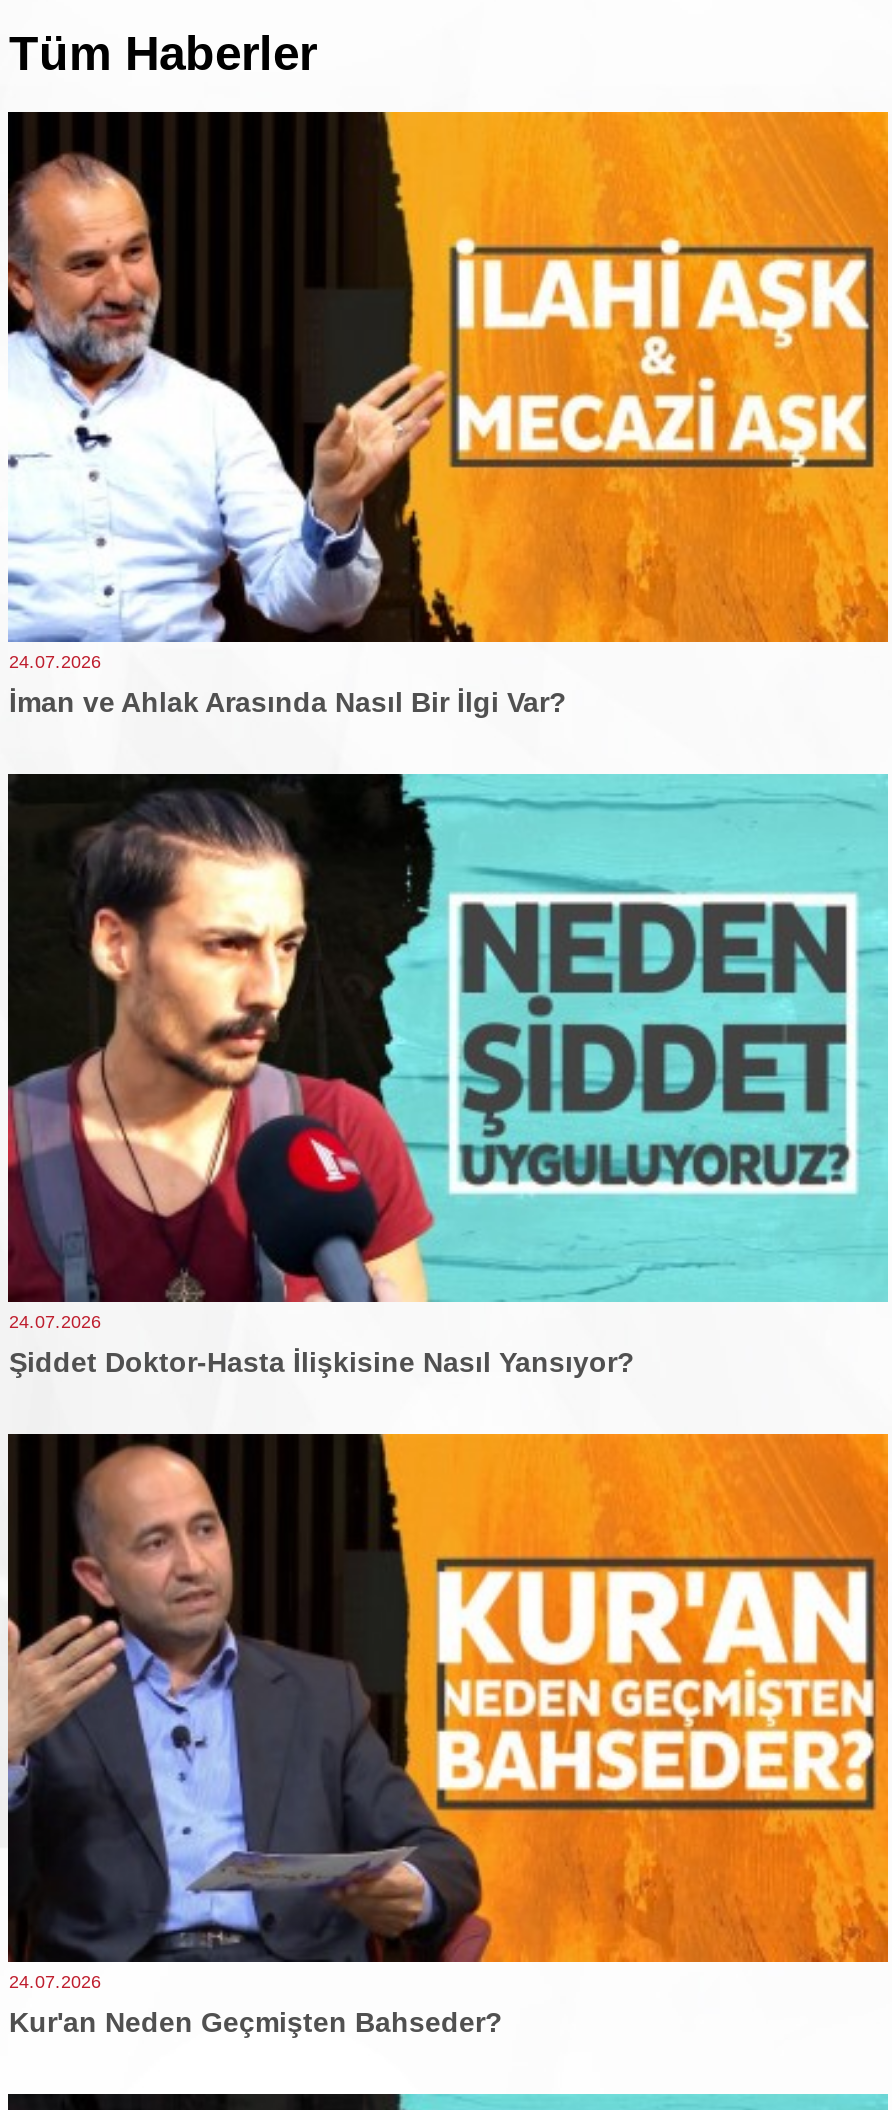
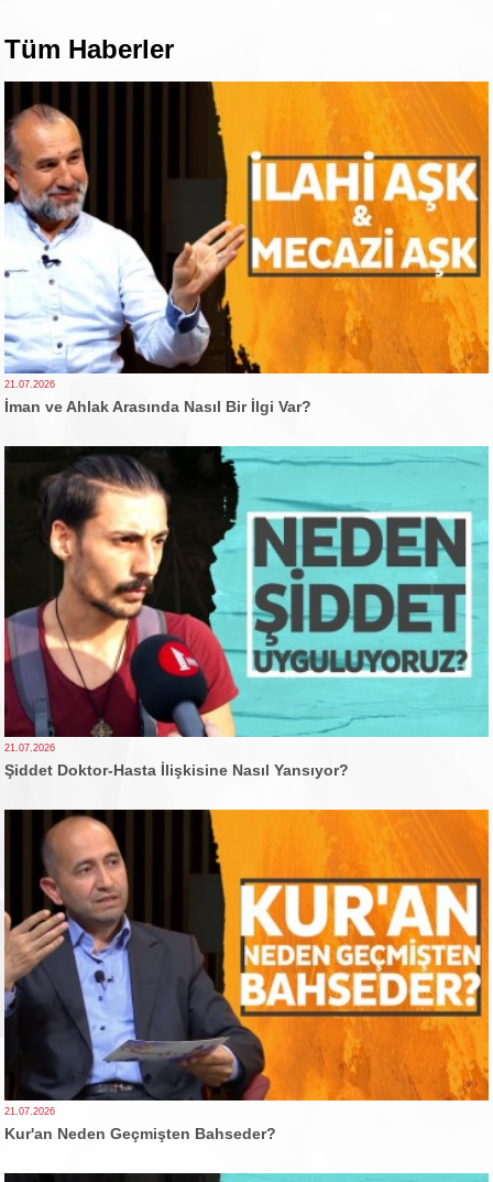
[9,651,101,671] 24.07.2026 -> [5,379,56,390] 21.07.2026
[9,1312,101,1332] 24.07.2026 -> [5,742,56,753] 21.07.2026
[9,1973,101,1993] 24.07.2026 -> [5,1106,56,1117] 21.07.2026

